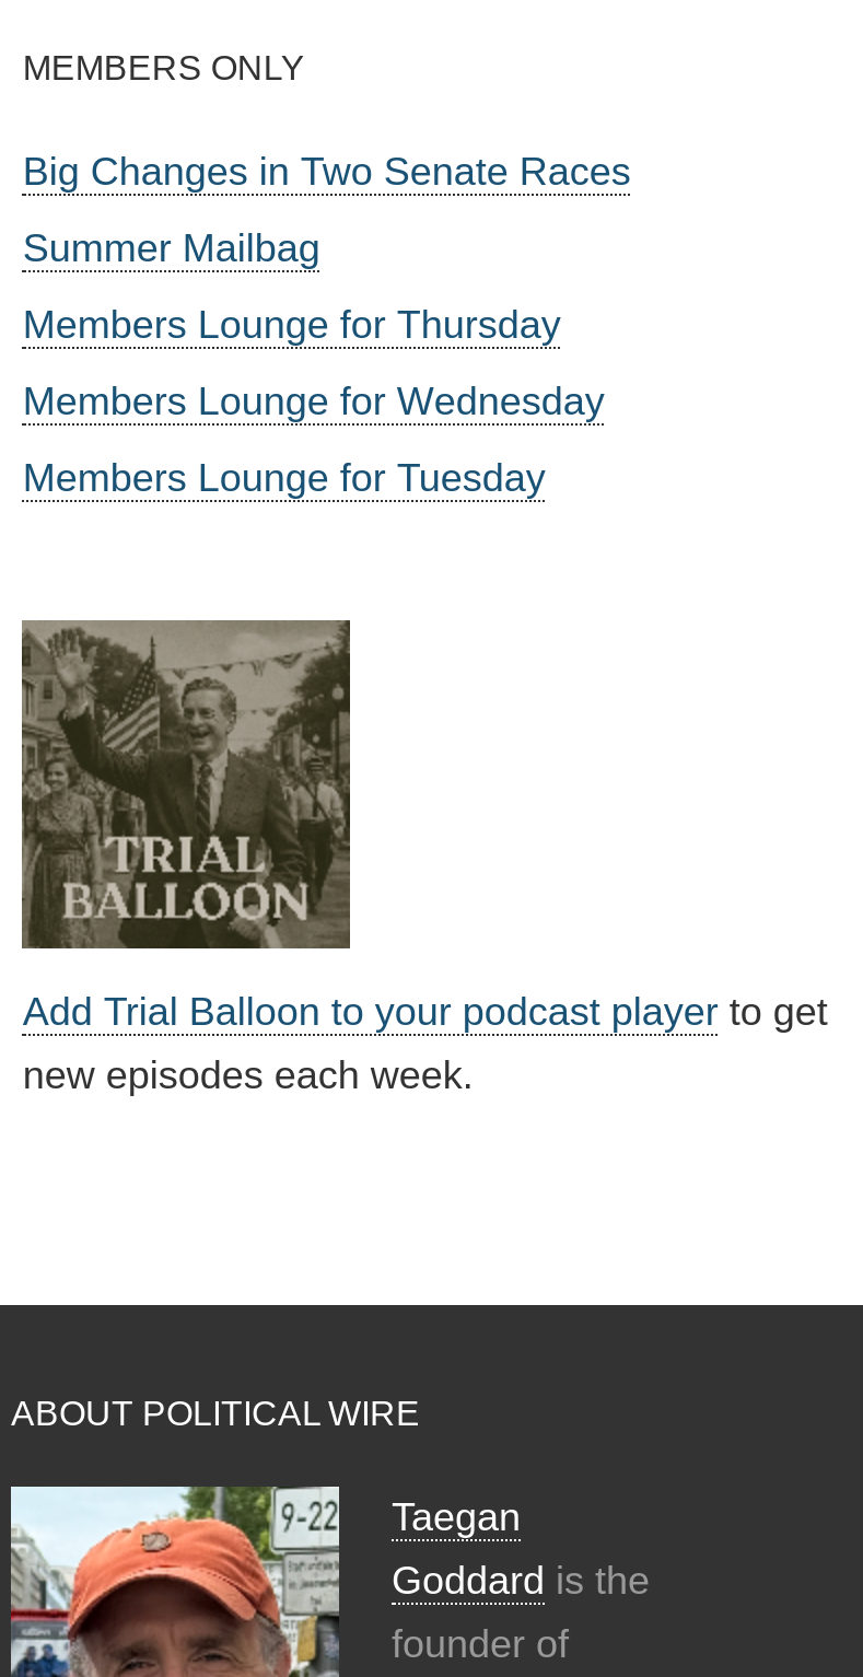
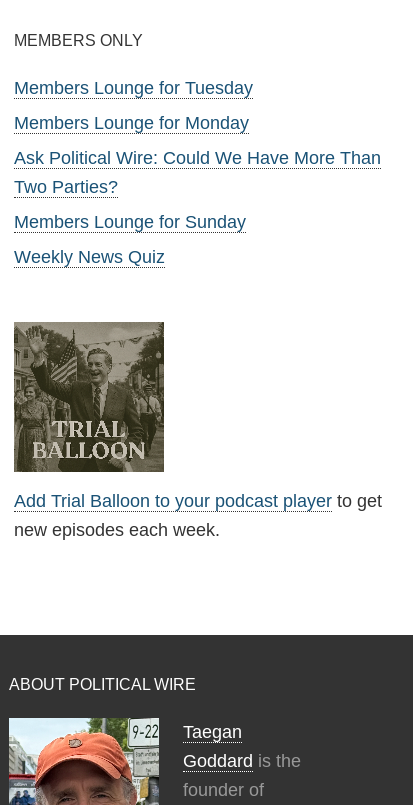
[23,149,631,422] Big Changes in Two Senate Races | Summer Mailbag | Members Lounge for Thursday | Members Lounge for Wednesday -> none
moved [23,455,546,499] -> [14,78,253,98]: Members Lounge for Tuesday
none -> [14,113,381,267] Members Lounge for Monday | Ask Political Wire: Could We Have More Than | Two Parties? | Members Lounge for Sunday | Weekly News Quiz

